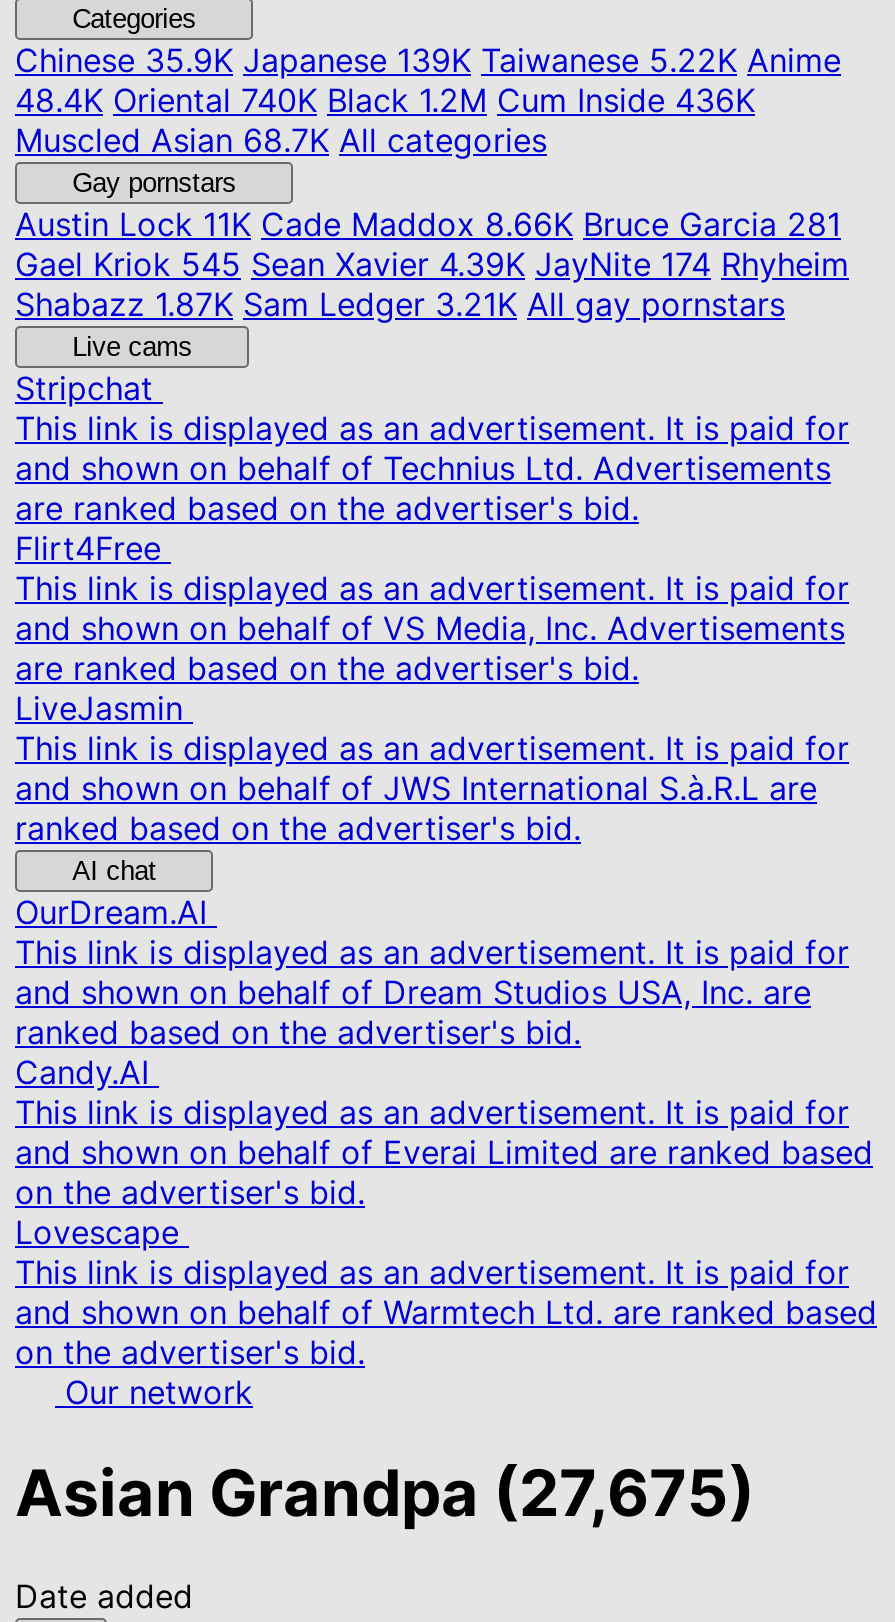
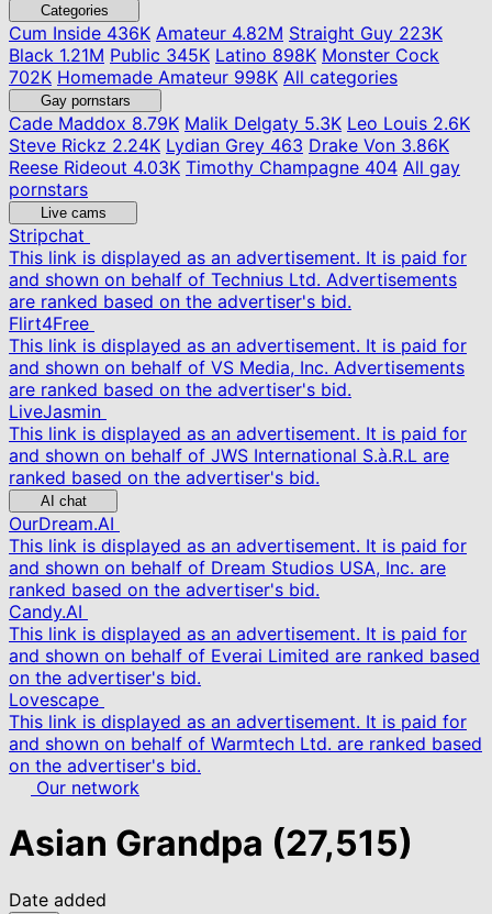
[15,40,841,160] Chinese35.9K Japanese 139K Taiwanese 5.22K Anime | 48.4K Oriental 740K Black 1.2M Cum Inside 436K | Muscled Asian 68.7K All categories -> [9,22,443,88] Cum Inside436K Amateur 4.82M Straight Guy 223K | Black 1.21M Public 345K Latino 898K Monster Cock | 702K Homemade Amateur 998K All categories
[15,204,849,324] Austin Lock11K Cade Maddox 8.66K Bruce Garcia 281 | Gael Kriok 545 Sean Xavier 4.39K JayNite 174 Rhyheim | Shabazz 1.87K Sam Ledger 3.21K All gay pornstars -> [9,112,470,200] Cade Maddox8.79K Malik Delgaty 5.3K Leo Louis 2.6K | Steve Rickz 2.24K Lydian Grey463 Drake Von 3.86K | Reese Rideout 4.03K Timothy Champagne 404 All gay | pornstars
[15,1455,755,1533] Asian Grandpa (27,675) -> [9,822,413,865] Asian Grandpa (27,515)

